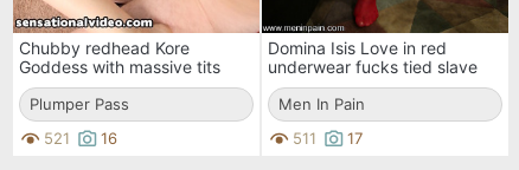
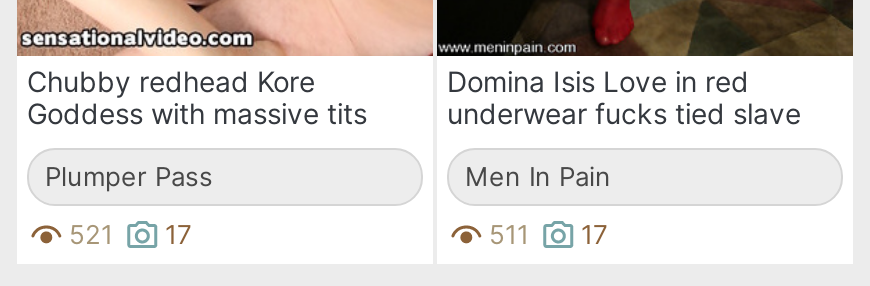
[44,129,117,148] 521 16 -> [69,218,191,250] 521 17

